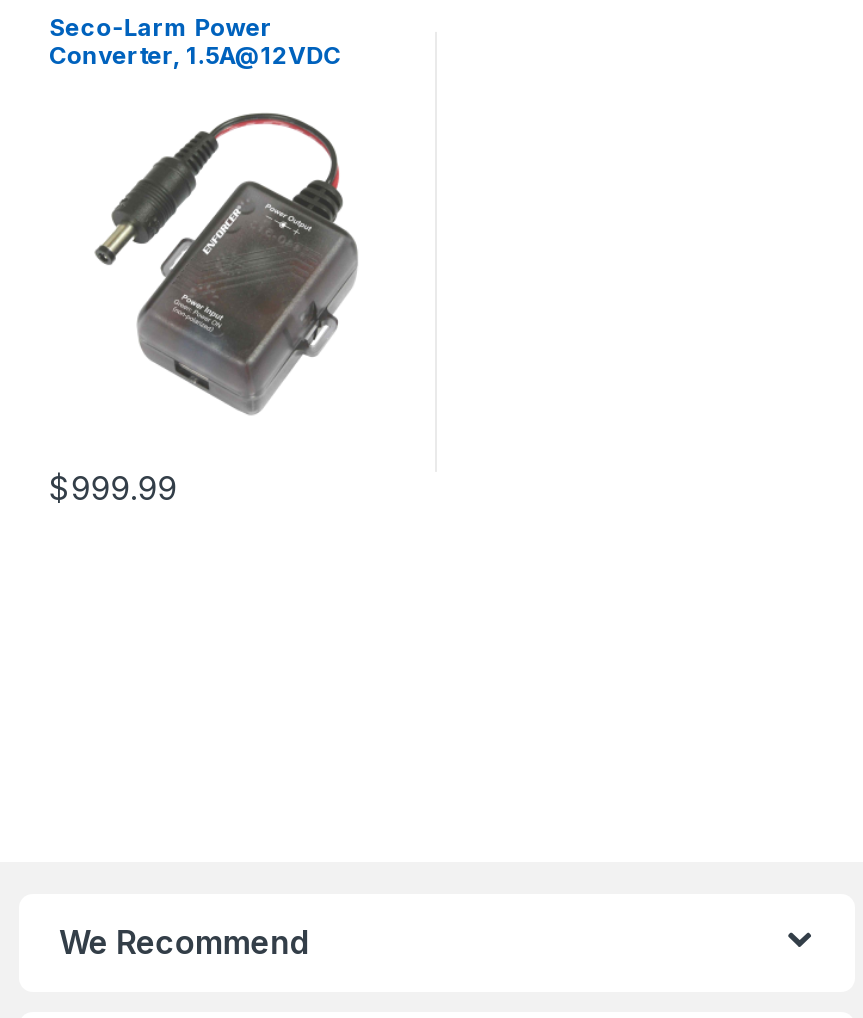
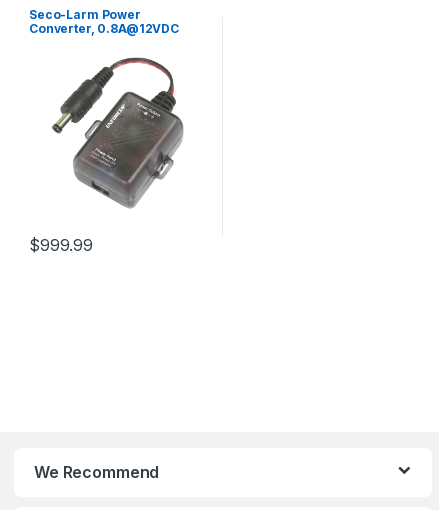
[49,40,341,70] Converter, 1.5A@12VDC -> [29,21,179,36] Converter, 0.8A@12VDC

